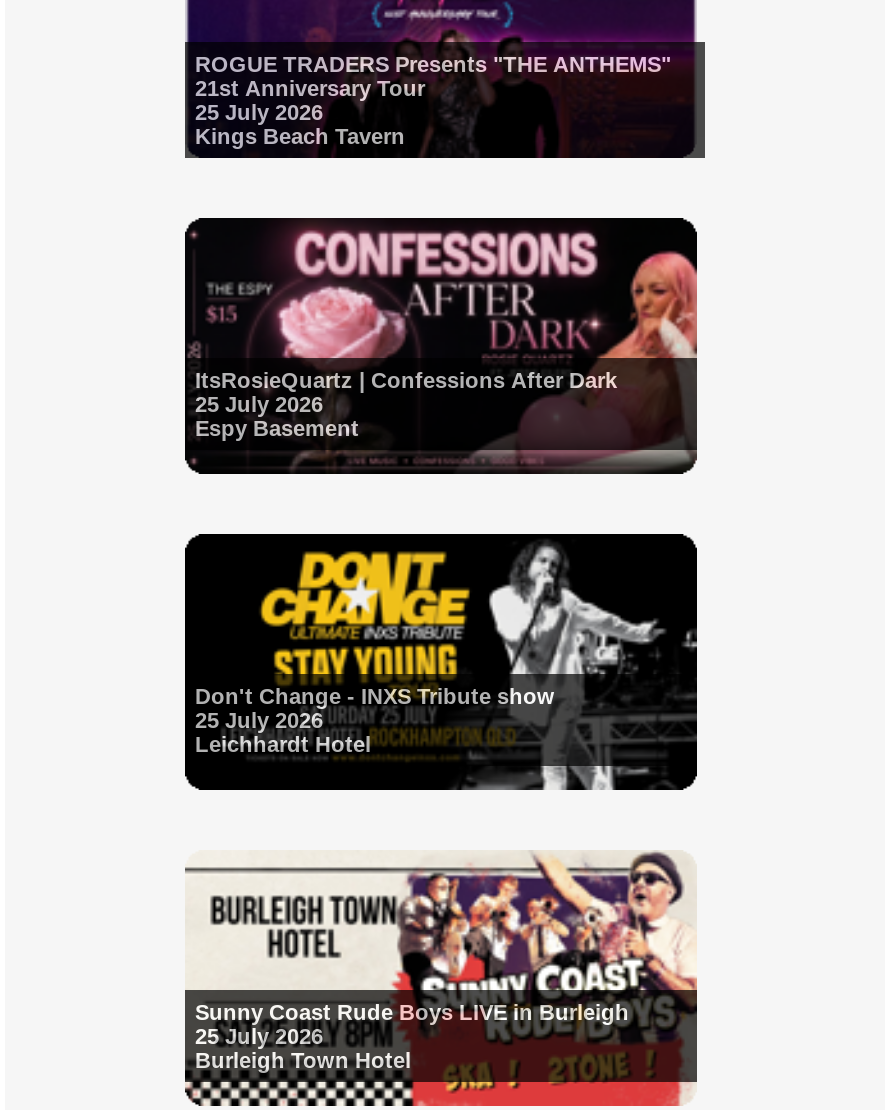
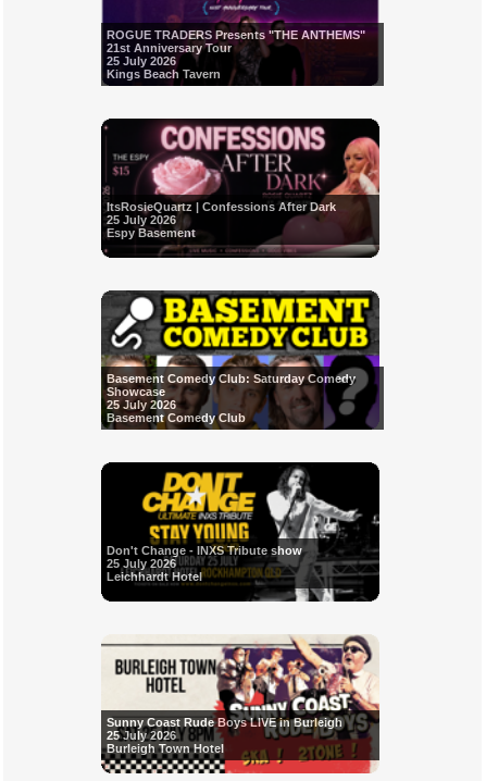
none -> [100,290,385,431] [image] | Basement Comedy Club: Saturday Comedy | Showcase | 25 July 2026 | Basement Comedy Club

